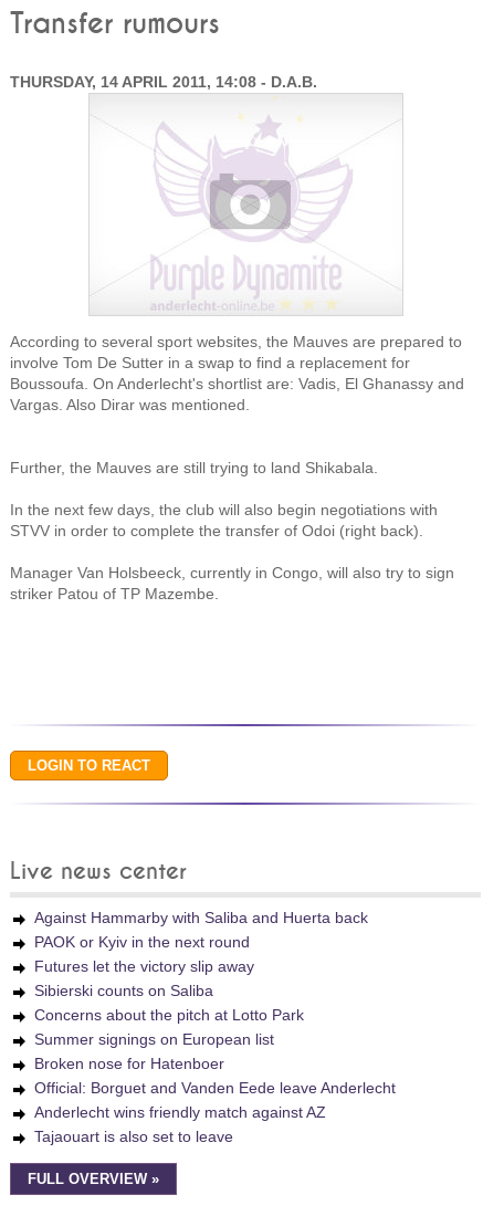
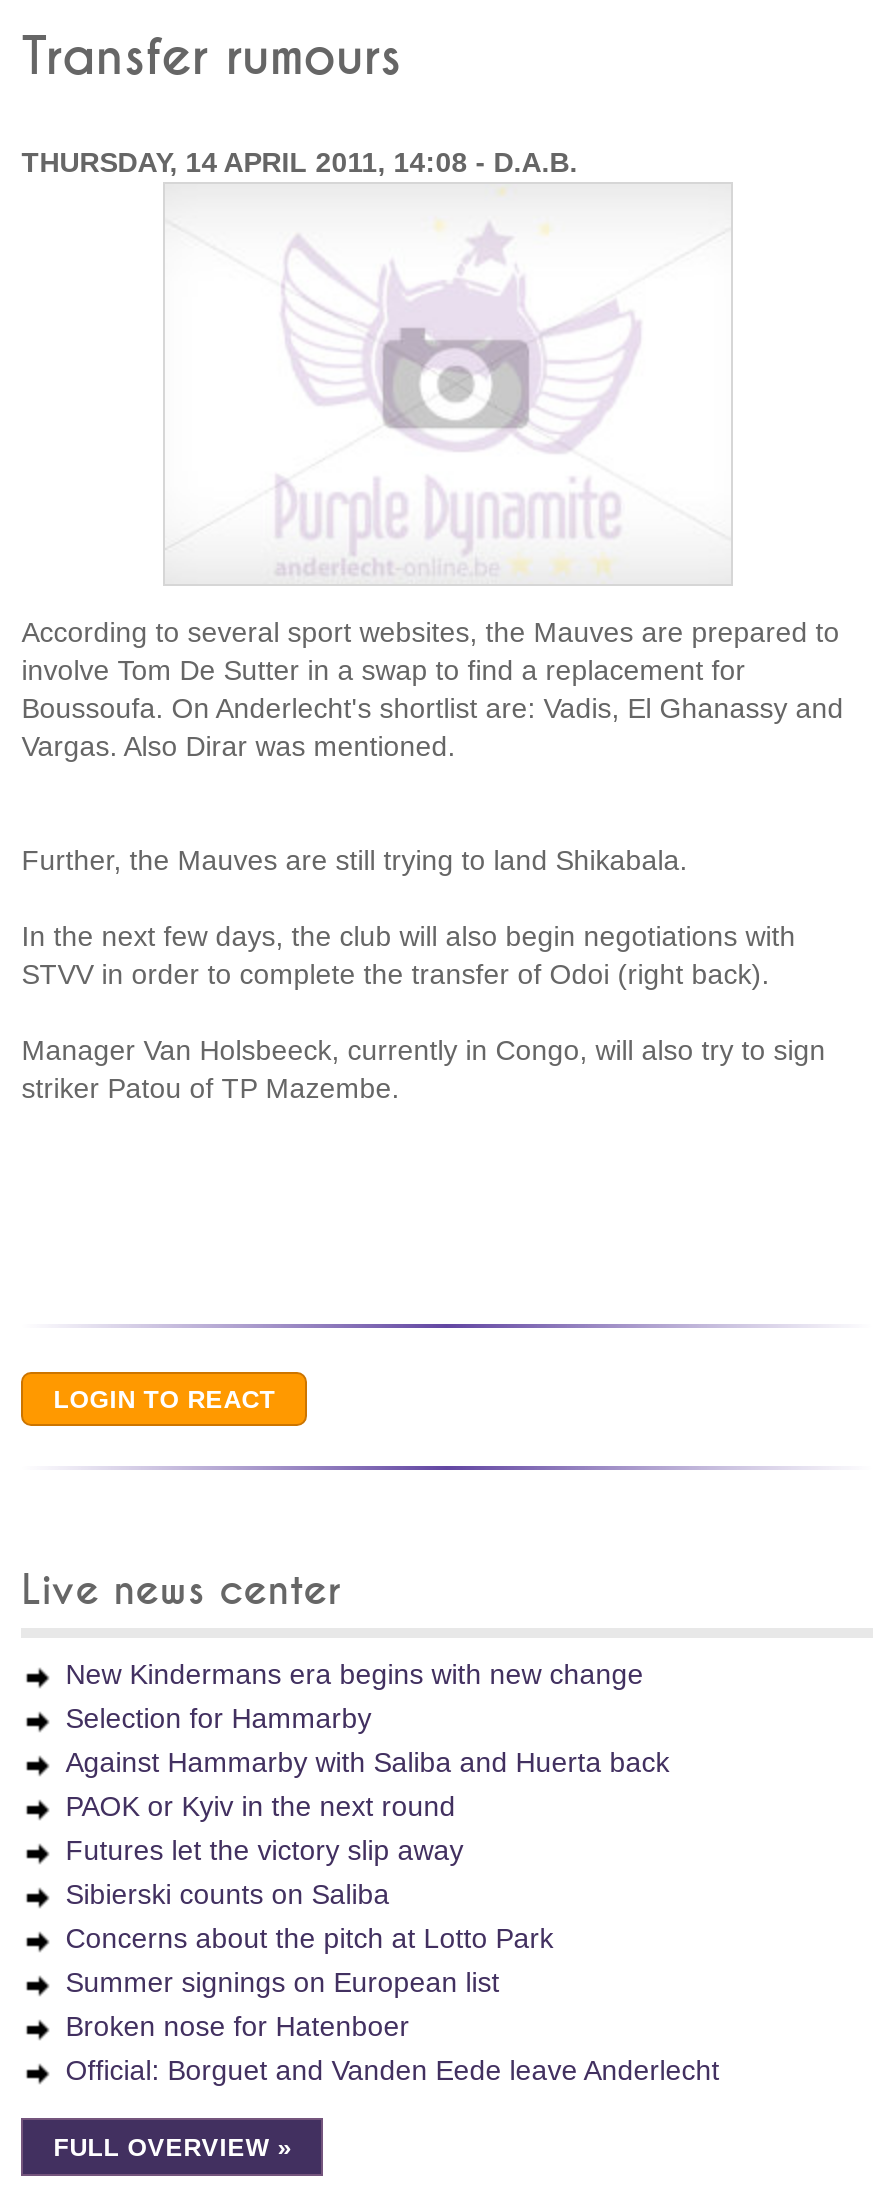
none -> [65,1658,643,1734] New Kindermans era begins with new change | Selection for Hammarby
moved [34,909,396,1097] -> [65,1746,719,2086]: Against Hammarby with Saliba and Huerta back | PAOK or Kyiv in the next round | Futures let the victory slip away | Sibierski counts on Saliba | Concerns about the pitch at Lotto Park | Summer signings on European list | Broken nose for Hatenboer | Official: Borguet and Vanden Eede leave Anderlecht
[34,1103,326,1145] Anderlecht wins friendly match against AZ | Tajaouart is also set to leave -> none

